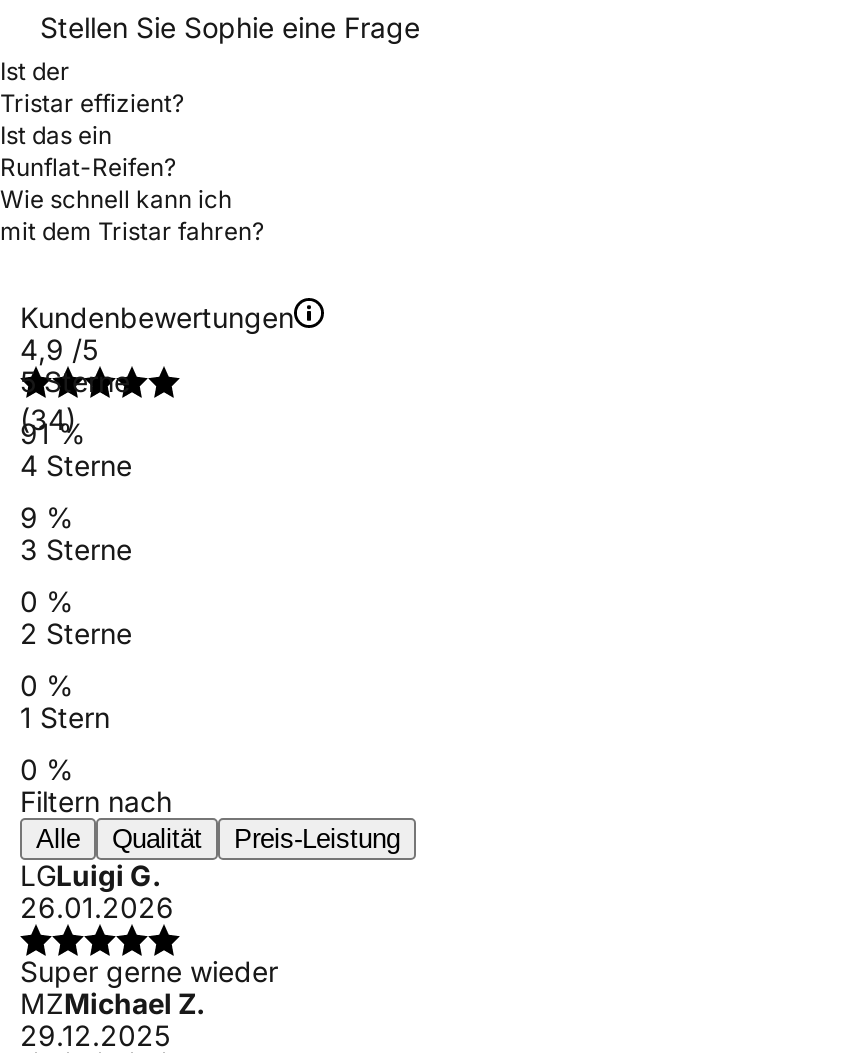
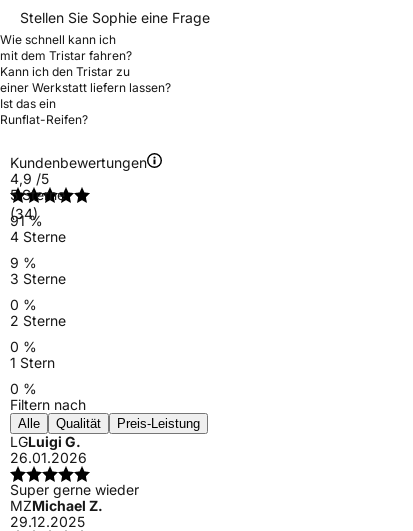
[0,56,184,118] Ist der | Tristar effizient? -> none
moved [0,120,176,182] -> [0,96,88,127]: Ist das ein | Runflat-Reifen?
moved [0,184,264,246] -> [0,32,132,63]: Wie schnell kann ich | mit dem Tristar fahren?
none -> [0,64,171,95] Kann ich den Tristar zu | einer Werkstatt liefern lassen?

